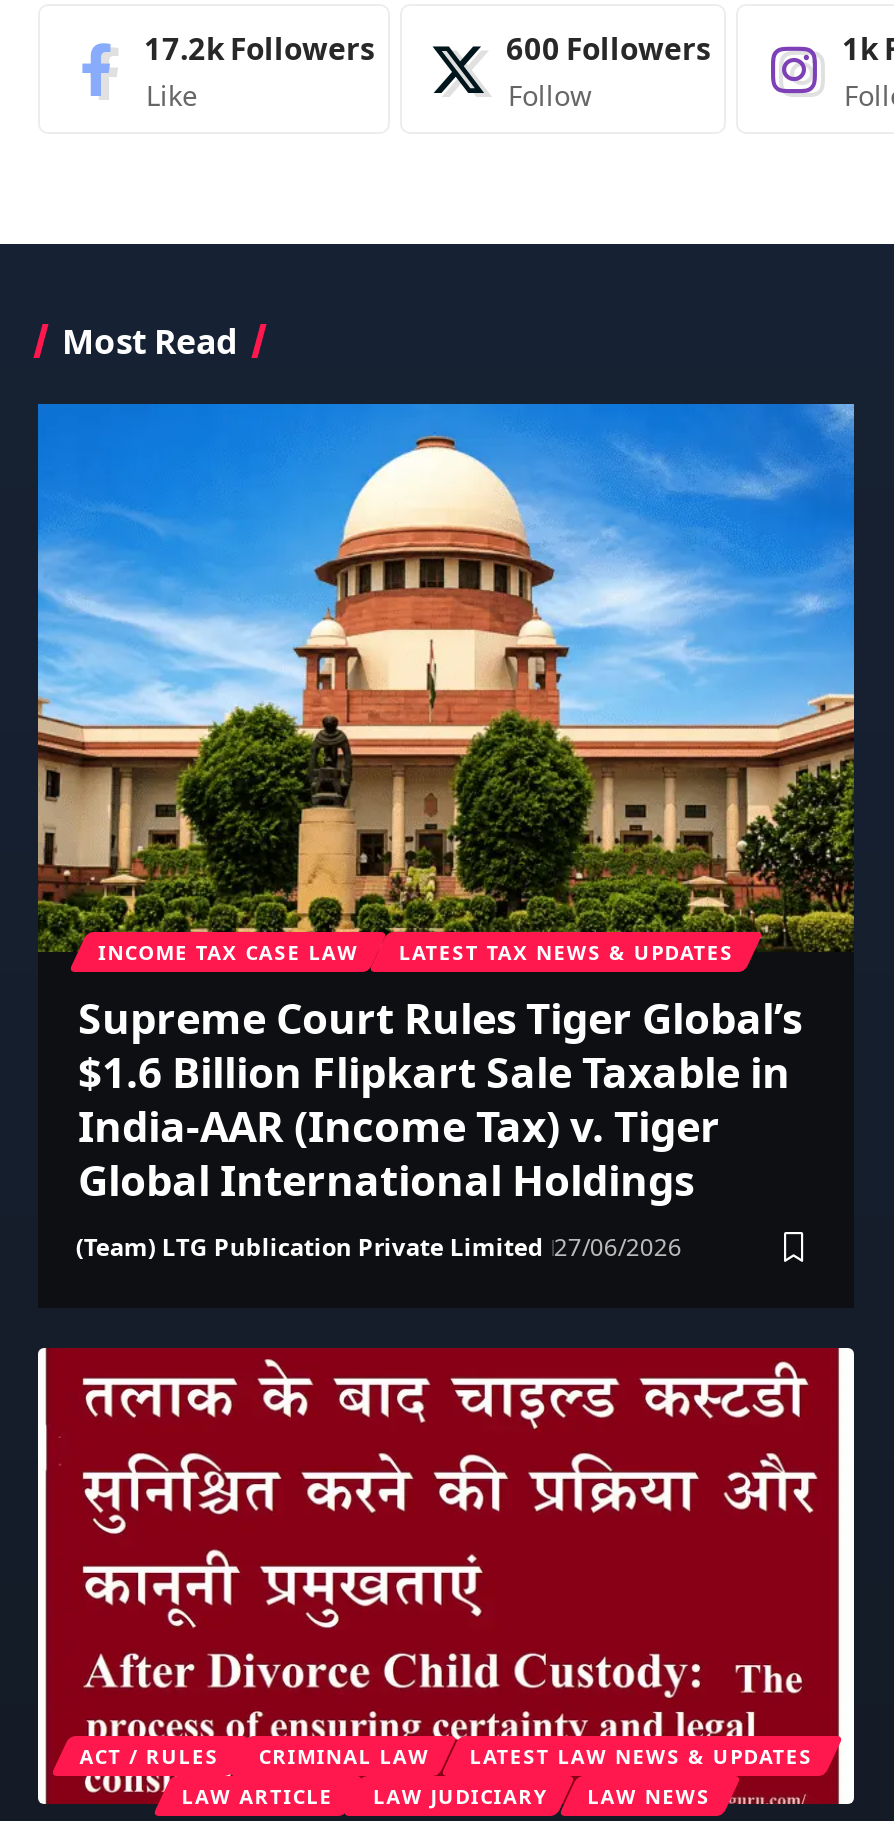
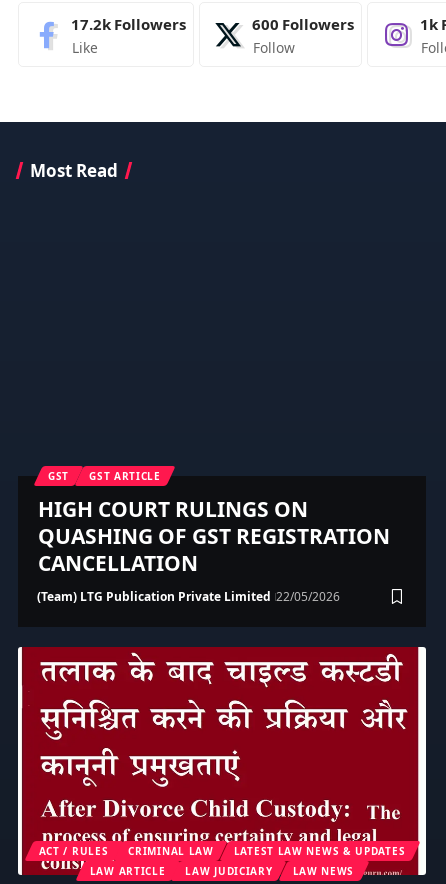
[36,402,856,952] [image] -> none
[76,937,802,1263] INCOME TAX CASE LAW | LATEST TAX NEWS & UPDATES | Supreme Court Rules Tiger Global’s | $1.6 Billion Flipkart Sale Taxable in | India-AAR (Income Tax) v. Tiger | Global International Holdings | (Team) LTG Publication Private Limited 27/06/2026 -> [37,469,390,605] GST | GST ARTICLE | HIGH COURT RULINGS ON | QUASHING OF GST REGISTRATION | CANCELLATION | (Team) LTG Publication Private Limited 22/05/2026

